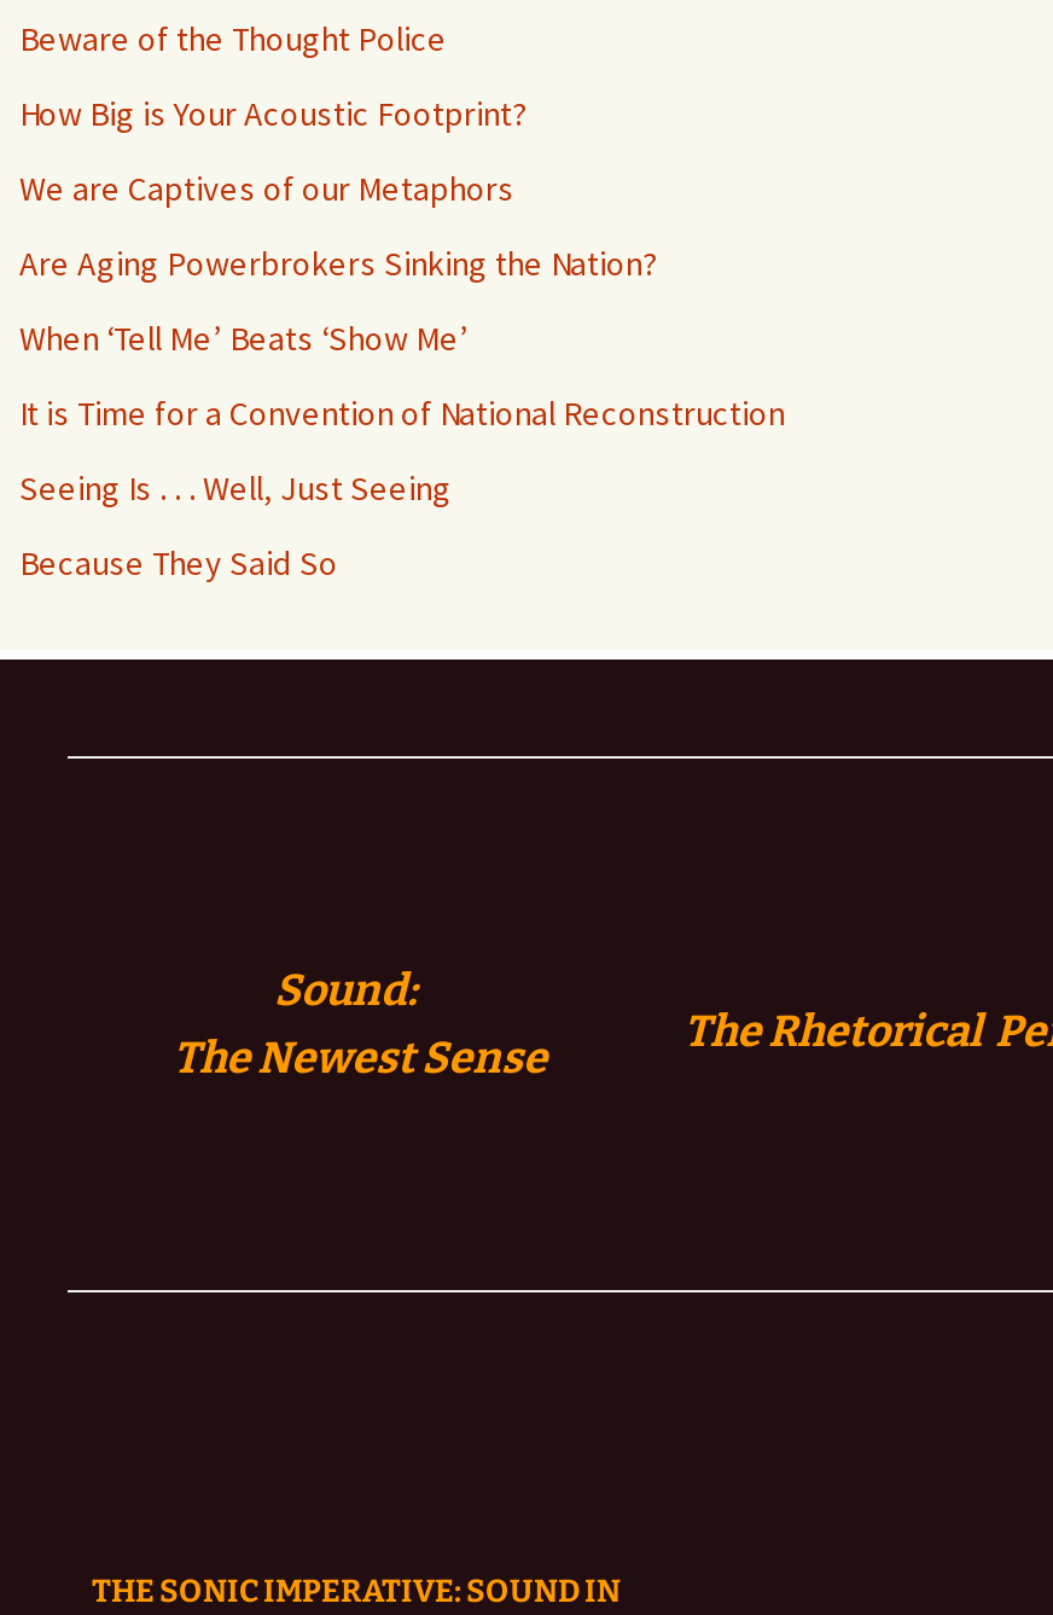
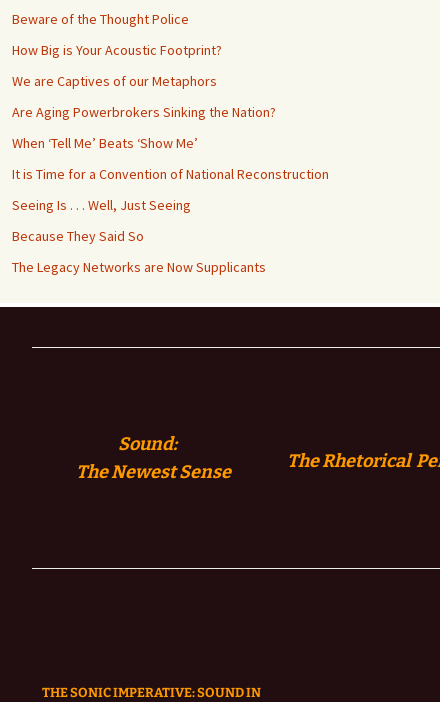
none -> [12,258,266,276] The Legacy Networks are Now Supplicants

